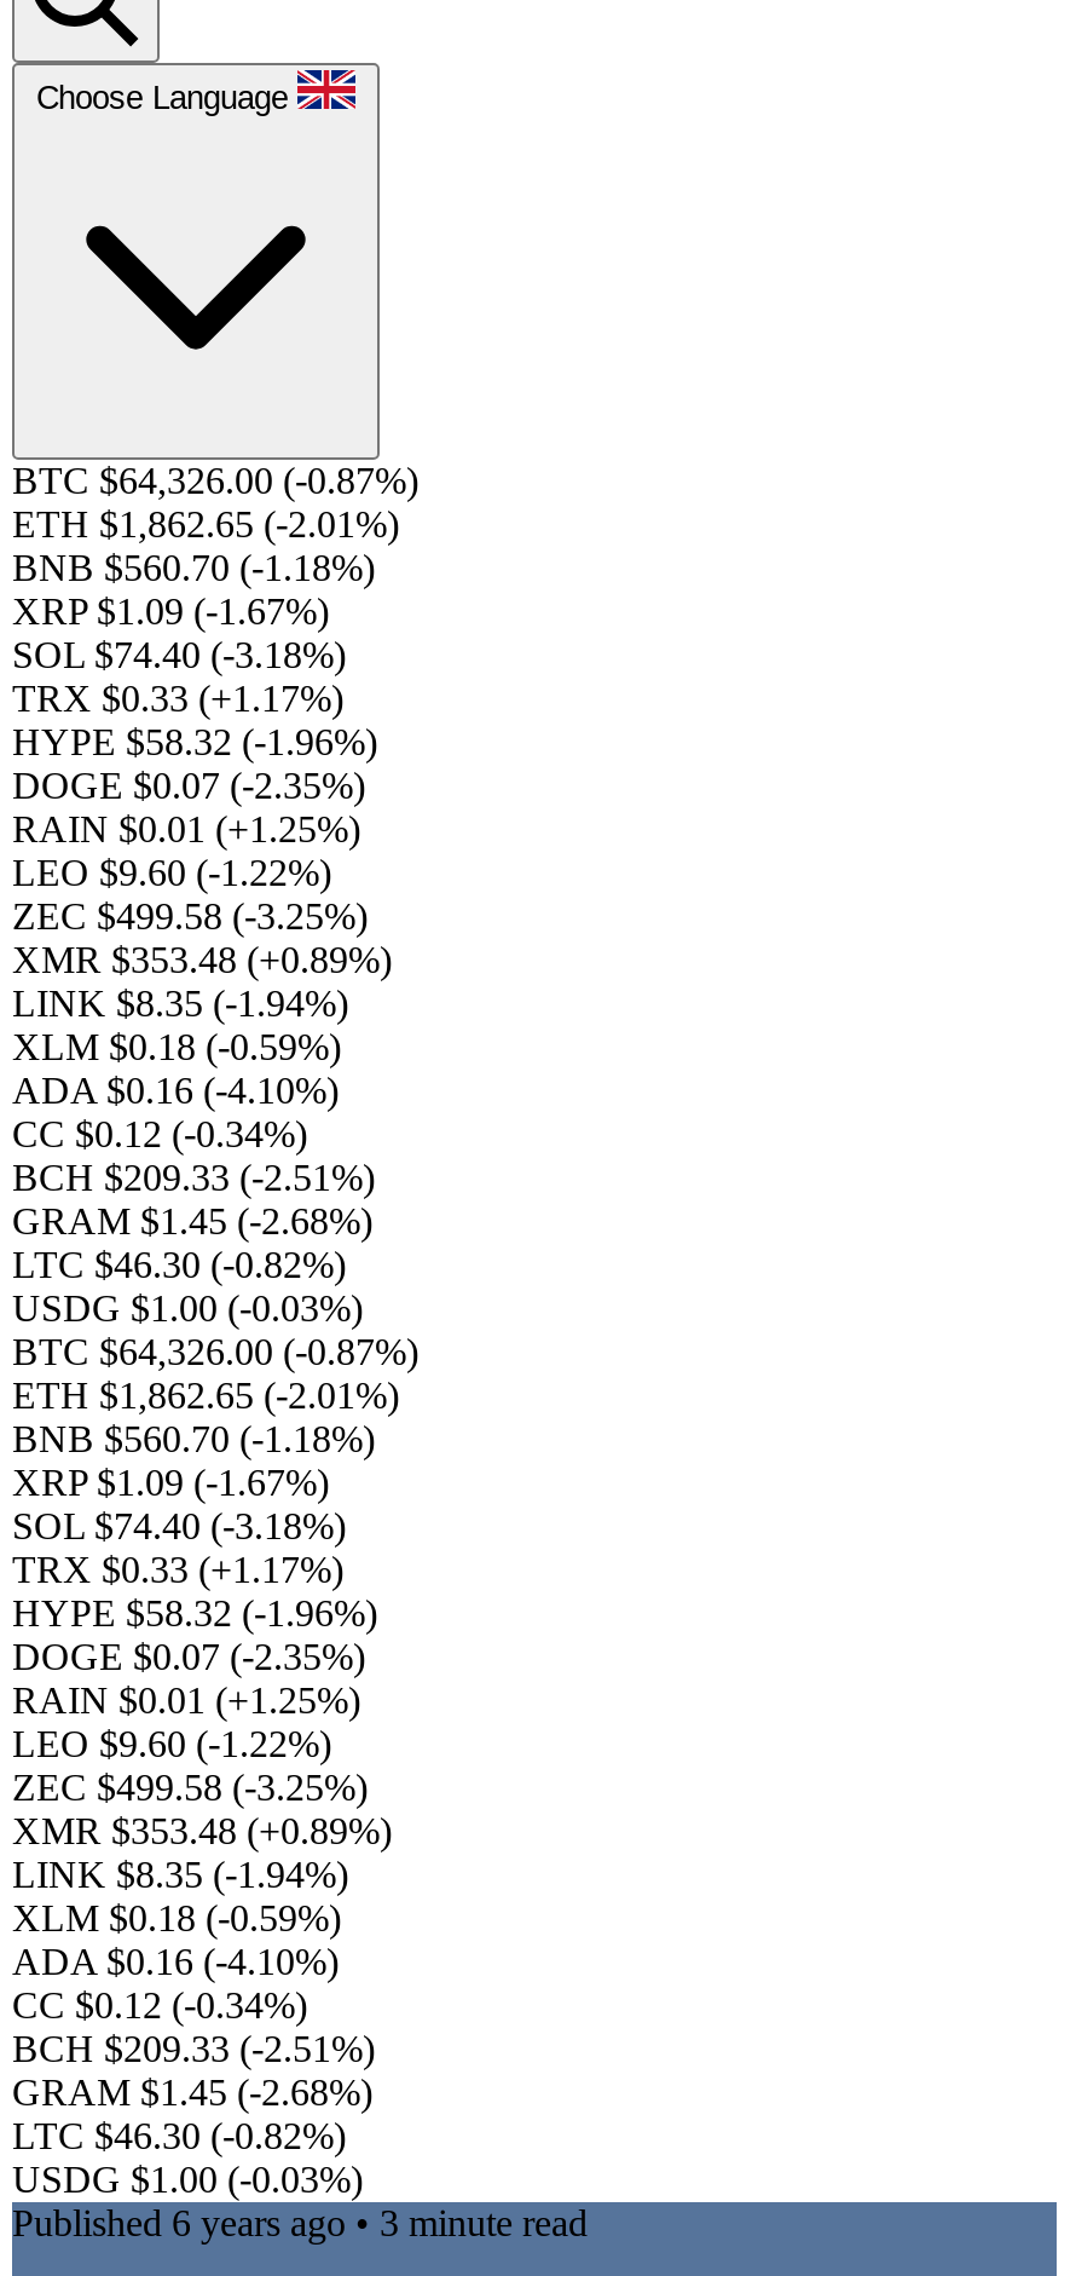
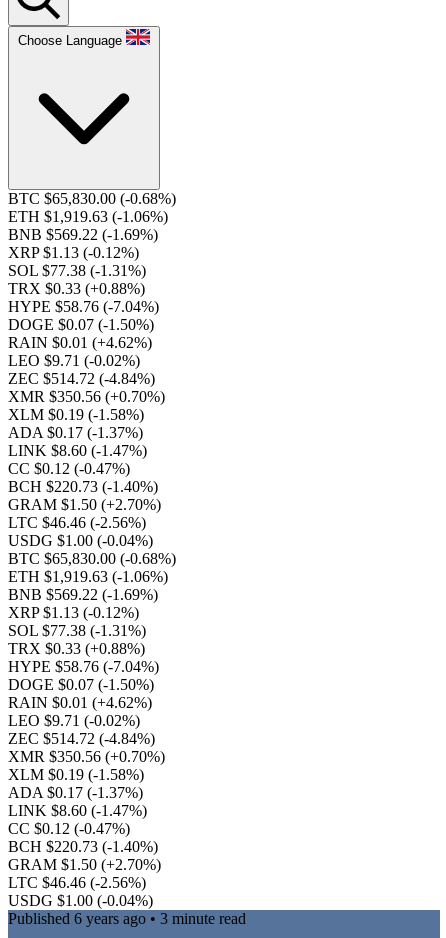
[12,460,418,2200] BTC $64,326.00(-0.87%) | ETH $1,862.65 (-2.01%) | BNB $560.70 (-1.18%) | XRP $1.09 (-1.67%) | SOL $74.40(-3.18%) | TRX $0.33 (+1.17%) | HYPE $58.32 (-1.96%) | DOGE $0.07 (-2.35%) | RAIN $0.01 (+1.25%) | LEO $9.60 (-1.22%) | ZEC $499.58 (-3.25%) | XMR $353.48(+0.89%) | LINK $8.35 (-1.94%) | XLM $0.18 (-0.59%) | ADA $0.16 (-4.10%) | CC $0.12 (-0.34%) | BCH $209.33 (-2.51%) | GRAM $1.45 (-2.68%) | LTC $46.30 (-0.82%) | USDG $1.00(-0.03%) | BTC $64,326.00 (-0.87%) | ETH $1,862.65 (-2.01%) | BNB $560.70 (-1.18%) | XRP $1.09 (-1.67%) | SOL $74.40(-3.18%) | TRX $0.33 (+1.17%) | HYPE $58.32 (-1.96%) | DOGE $0.07 (-2.35%) | RAIN $0.01 (+1.25%) | LEO $9.60 (-1.22%) | ZEC $499.58 (-3.25%) | XMR $353.48(+0.89%) | LINK $8.35 (-1.94%) | XLM $0.18 (-0.59%) | ADA $0.16 (-4.10%) | CC $0.12 (-0.34%) | BCH $209.33 (-2.51%) | GRAM $1.45 (-2.68%) | LTC $46.30 (-0.82%) | USDG $1.00(-0.03%) -> [8,190,176,909] BTC $65,830.00(-0.68%) | ETH $1,919.63 (-1.06%) | BNB $569.22 (-1.69%) | XRP $1.13 (-0.12%) | SOL $77.38(-1.31%) | TRX $0.33 (+0.88%) | HYPE $58.76 (-7.04%) | DOGE $0.07 (-1.50%) | RAIN $0.01 (+4.62%) | LEO $9.71 (-0.02%) | ZEC $514.72 (-4.84%) | XMR $350.56(+0.70%) | XLM $0.19 (-1.58%) | ADA $0.17 (-1.37%) | LINK $8.60 (-1.47%) | CC $0.12 (-0.47%) | BCH $220.73 (-1.40%) | GRAM $1.50 (+2.70%) | LTC $46.46 (-2.56%) | USDG $1.00(-0.04%) | BTC $65,830.00 (-0.68%) | ETH $1,919.63 (-1.06%) | BNB $569.22 (-1.69%) | XRP $1.13 (-0.12%) | SOL $77.38(-1.31%) | TRX $0.33 (+0.88%) | HYPE $58.76 (-7.04%) | DOGE $0.07 (-1.50%) | RAIN $0.01 (+4.62%) | LEO $9.71 (-0.02%) | ZEC $514.72 (-4.84%) | XMR $350.56(+0.70%) | XLM $0.19 (-1.58%) | ADA $0.17 (-1.37%) | LINK $8.60 (-1.47%) | CC $0.12 (-0.47%) | BCH $220.73 (-1.40%) | GRAM $1.50 (+2.70%) | LTC $46.46 (-2.56%) | USDG $1.00(-0.04%)

